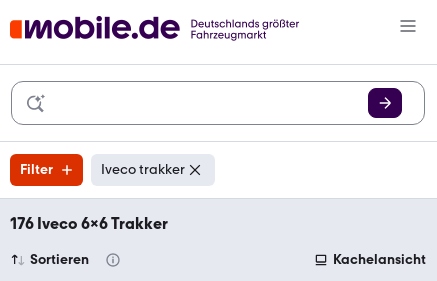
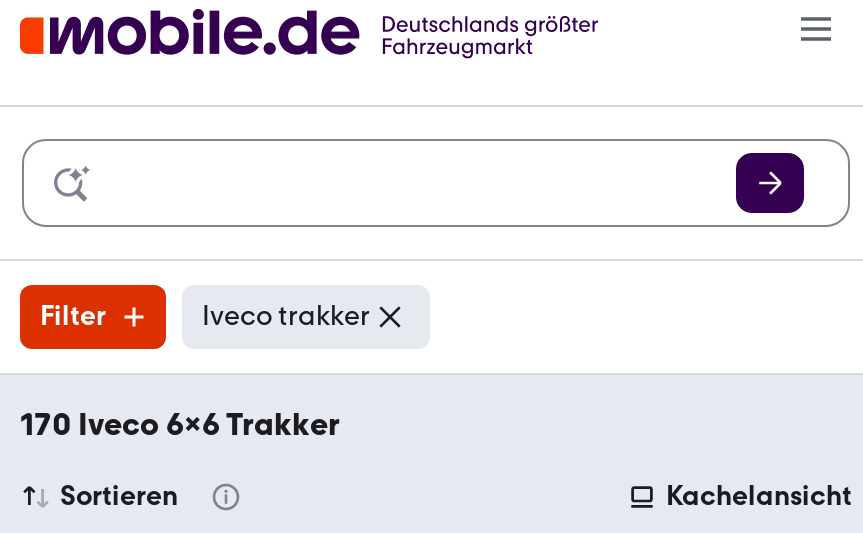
[10,214,168,233] 176 Iveco 6x6 Trakker -> [20,405,340,443] 170 Iveco 6x6 Trakker

